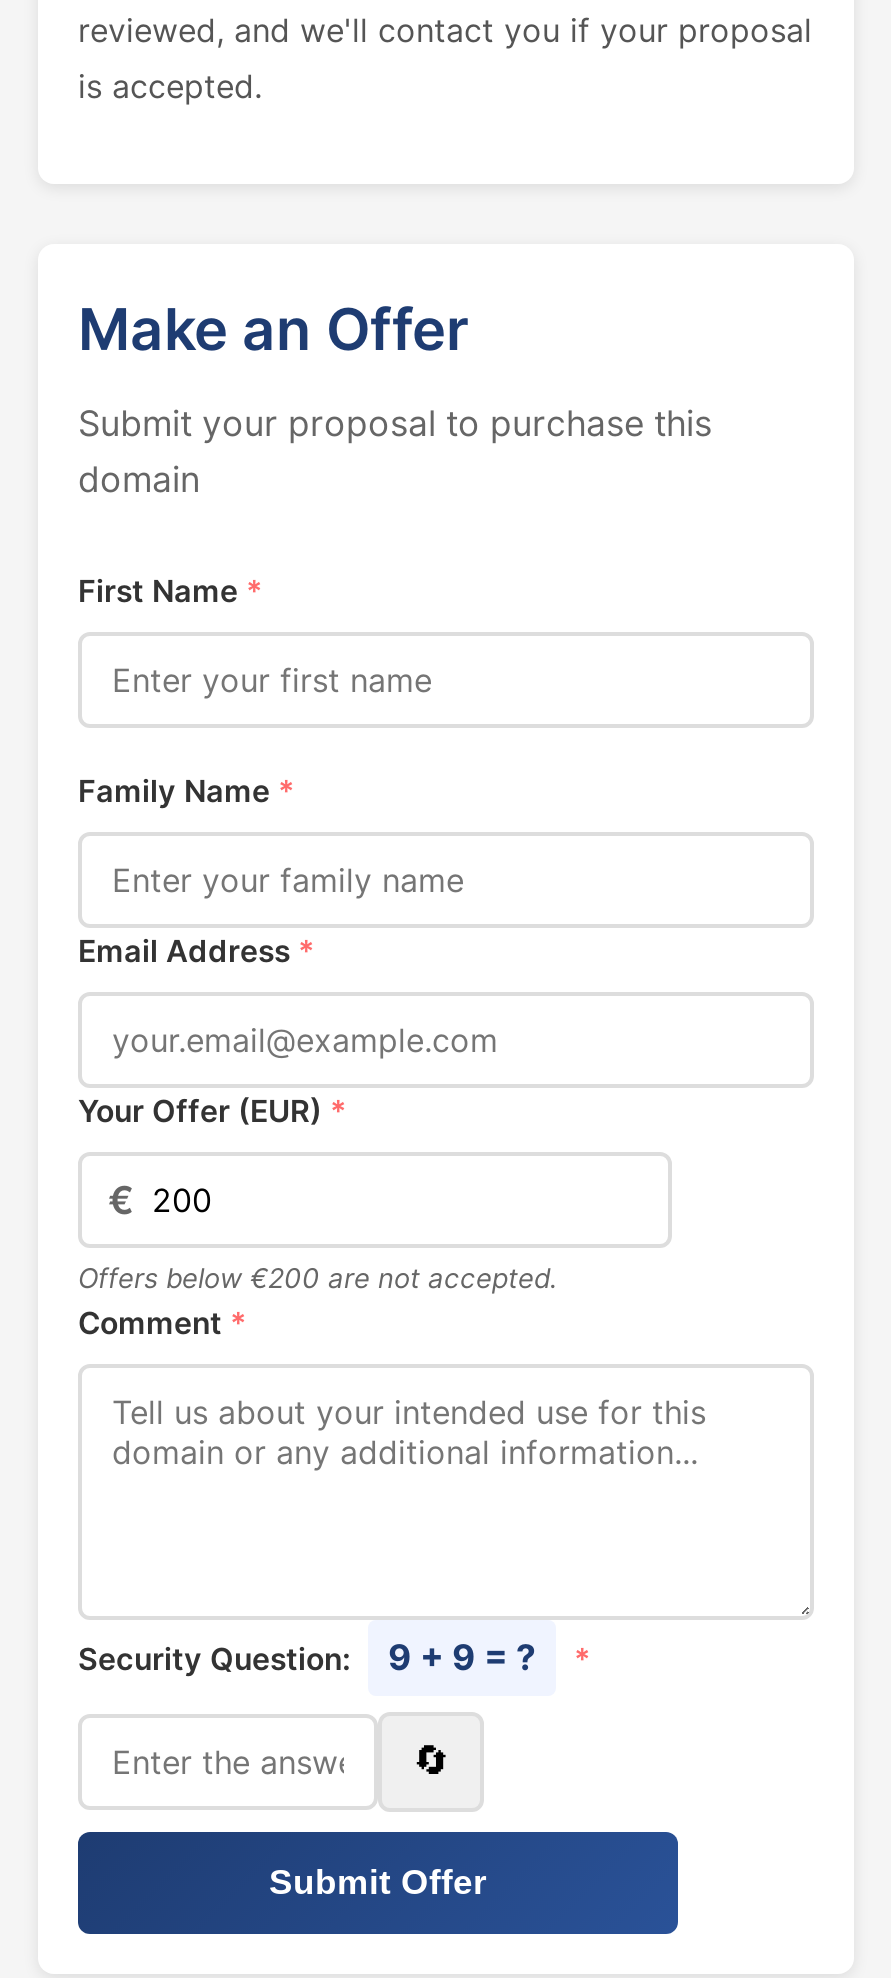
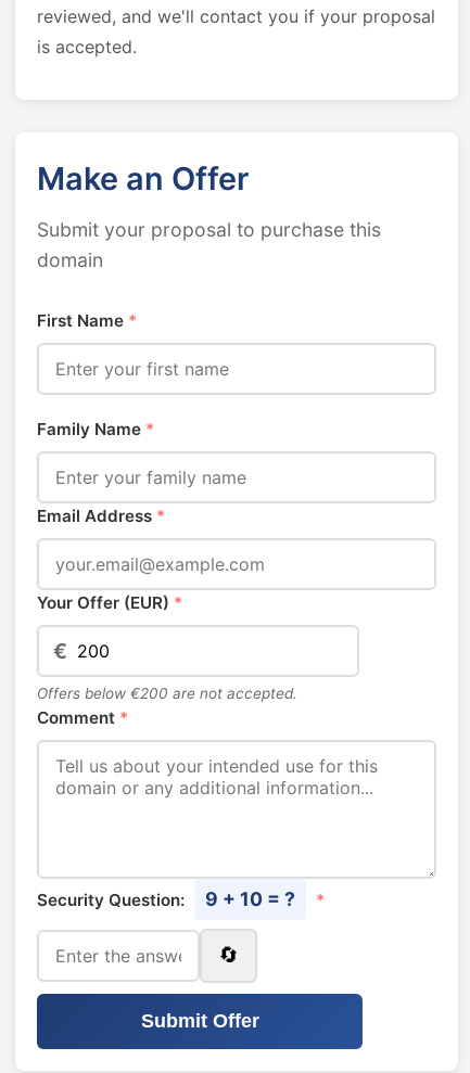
[388,1636,536,1678] 9 + 9 = ? -> [205,887,295,910] 9 + 10 = ?

